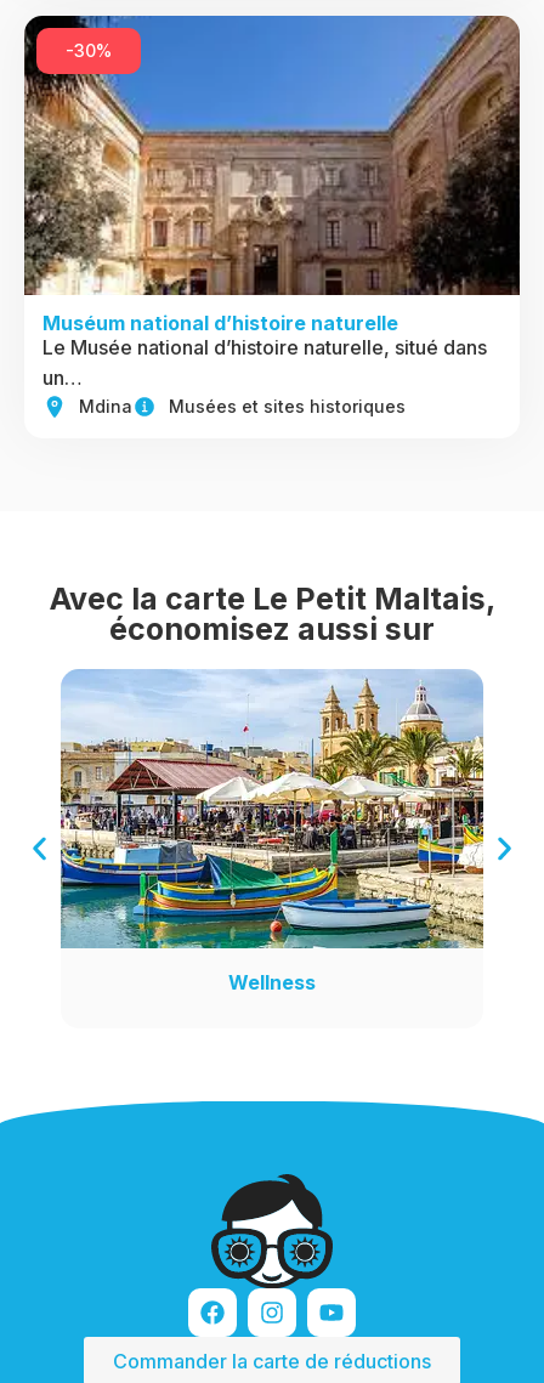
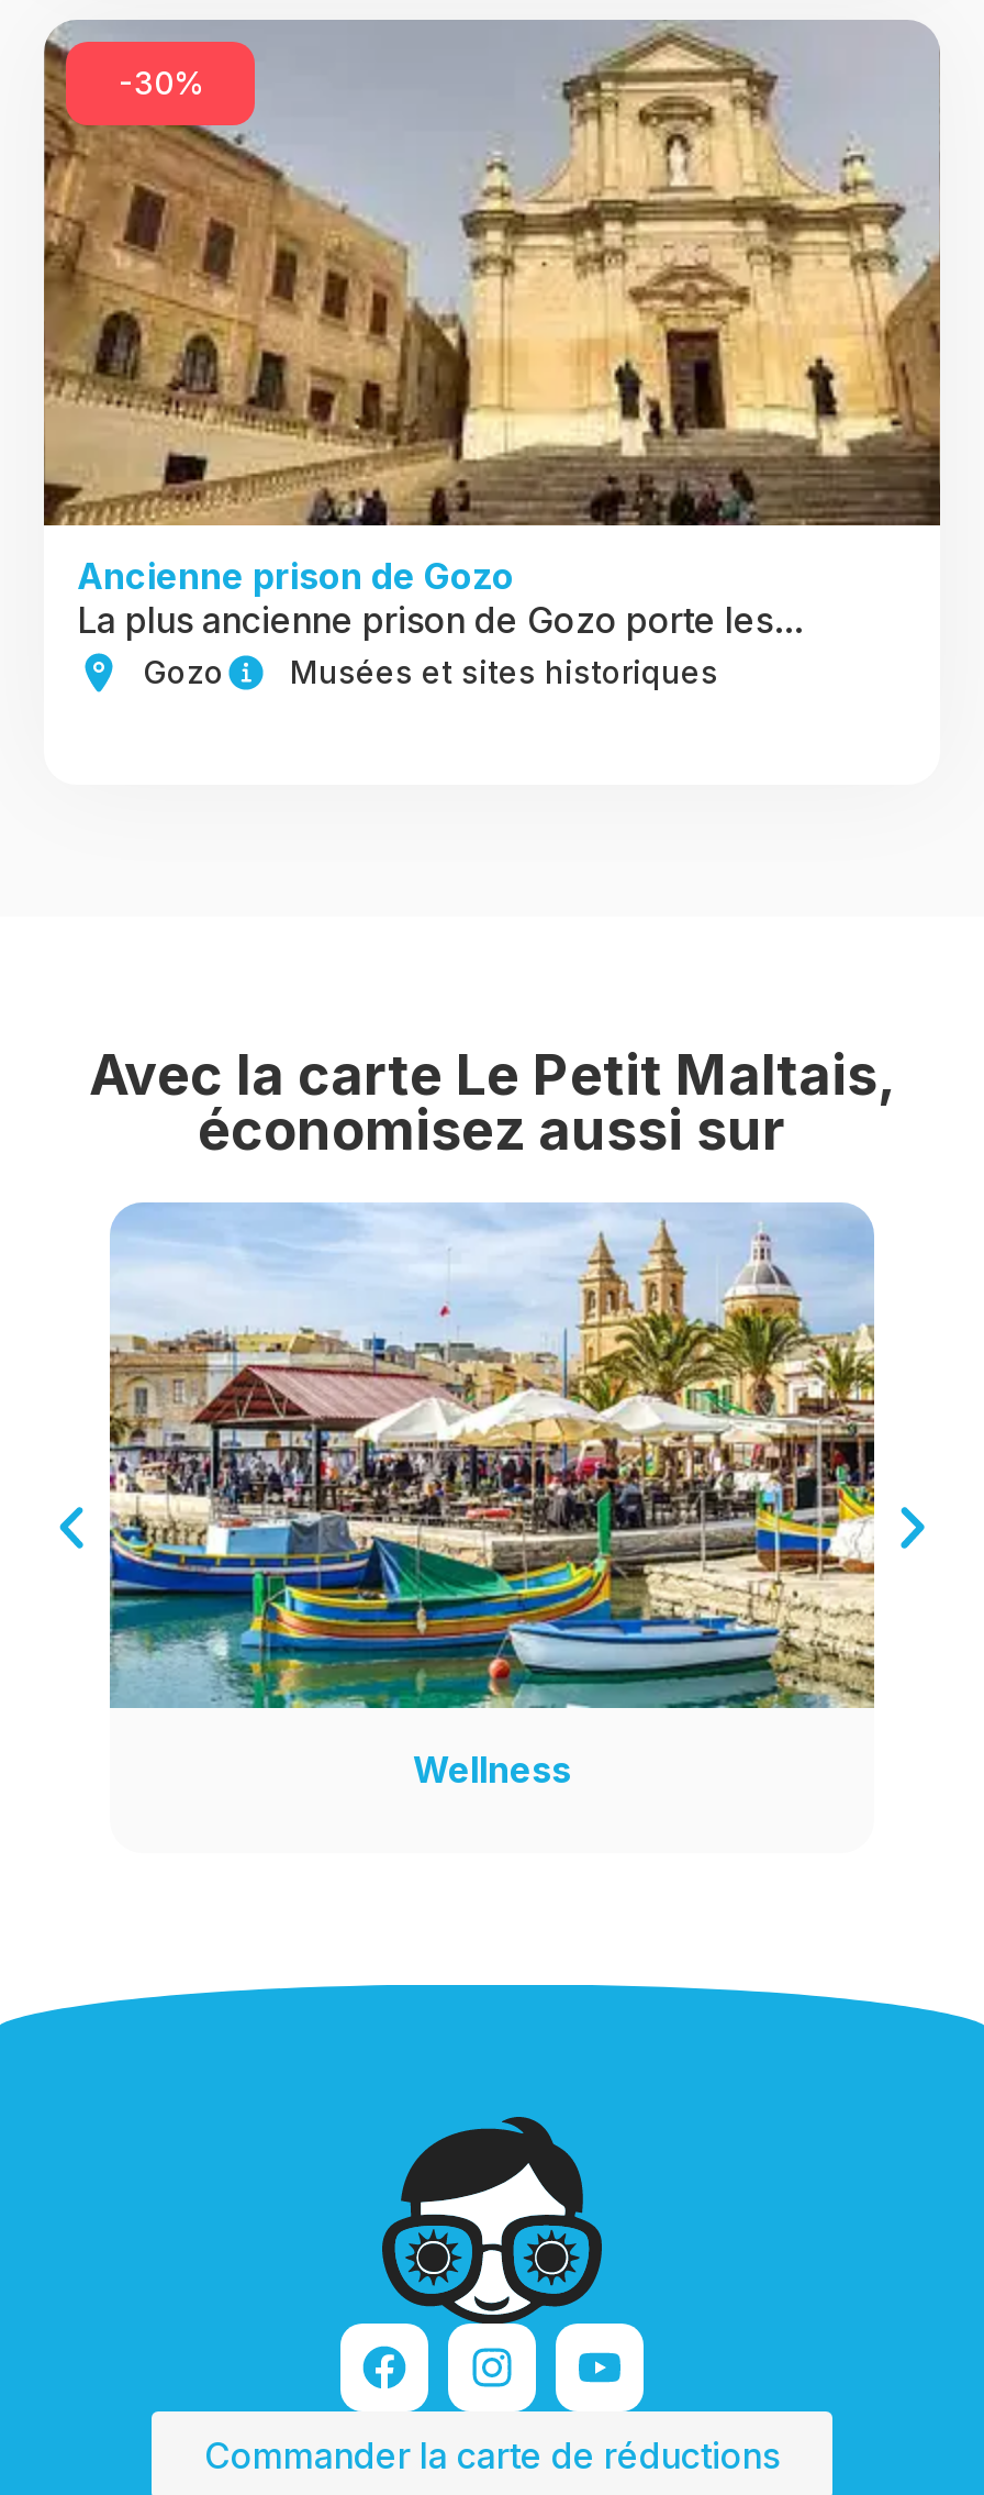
[23,15,521,416] [image] | Muséum national d’histoire naturelle | Le Musée national d’histoire naturelle, situé dans | un… | Mdina -> [42,20,942,690] [image] | Ancienne prison de Gozo | La plus ancienne prison de Gozo porte les… | Gozo
moved [169,396,406,416] -> [290,653,718,690]: Musées et sites historiques

